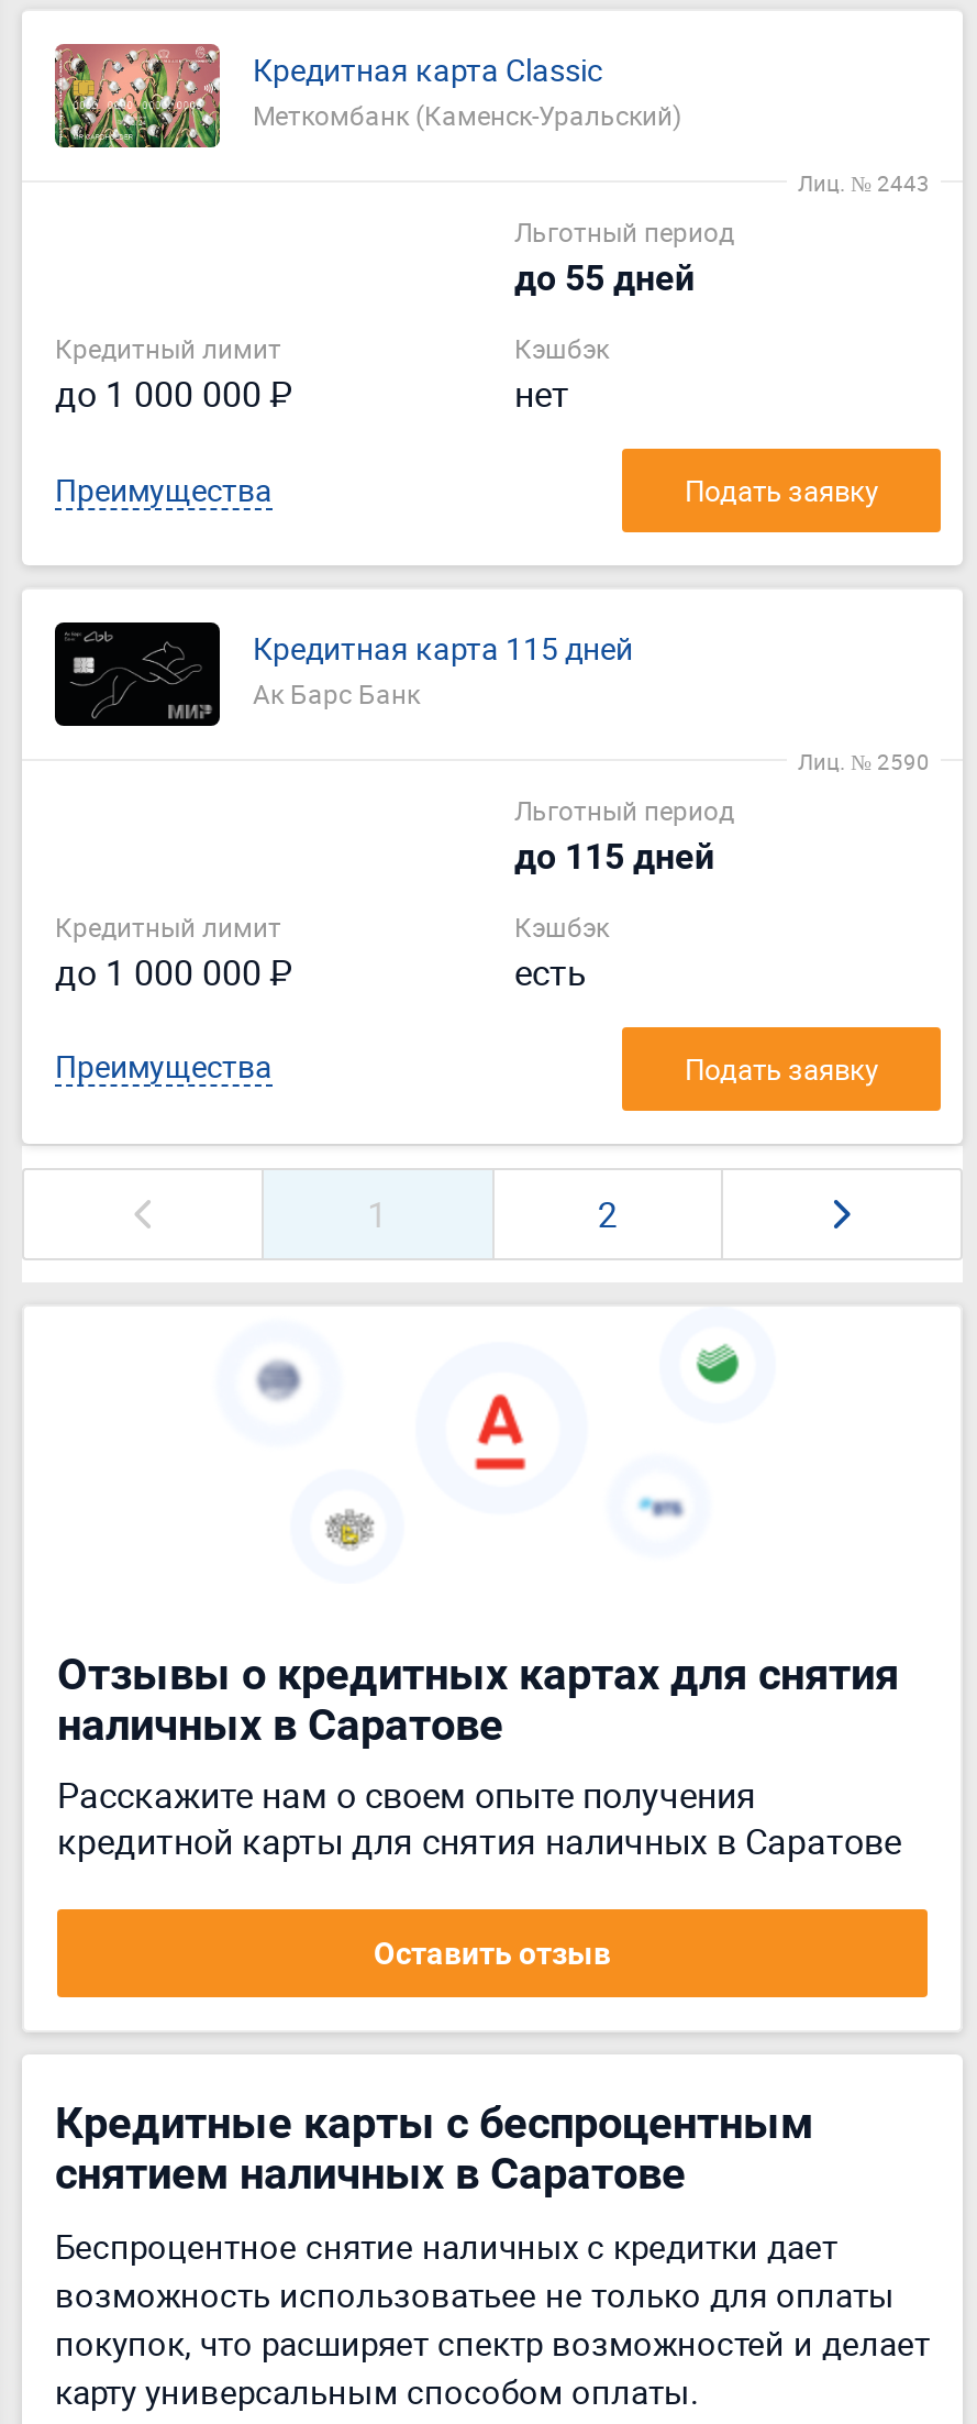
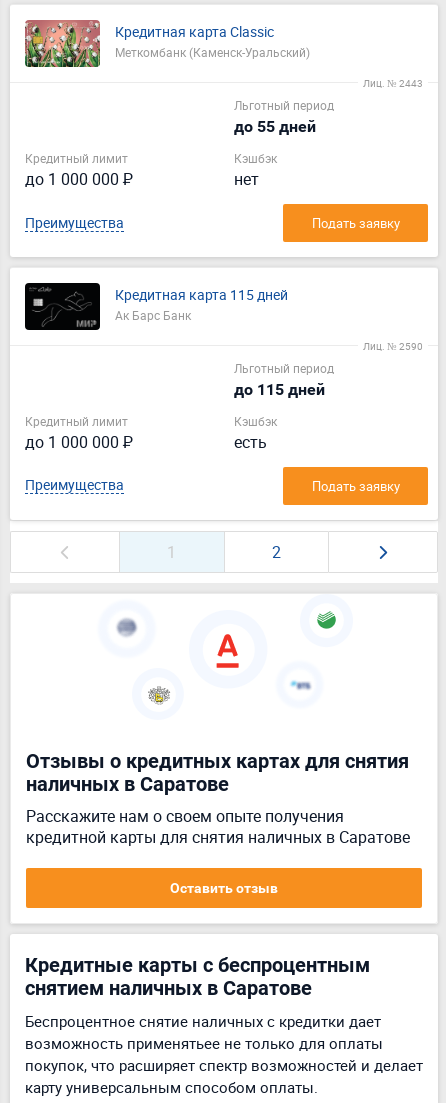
[55,2272,895,2316] возможность использоватьее не только для оплаты -> [25,1033,383,1053] возможность применятьее не только для оплаты

